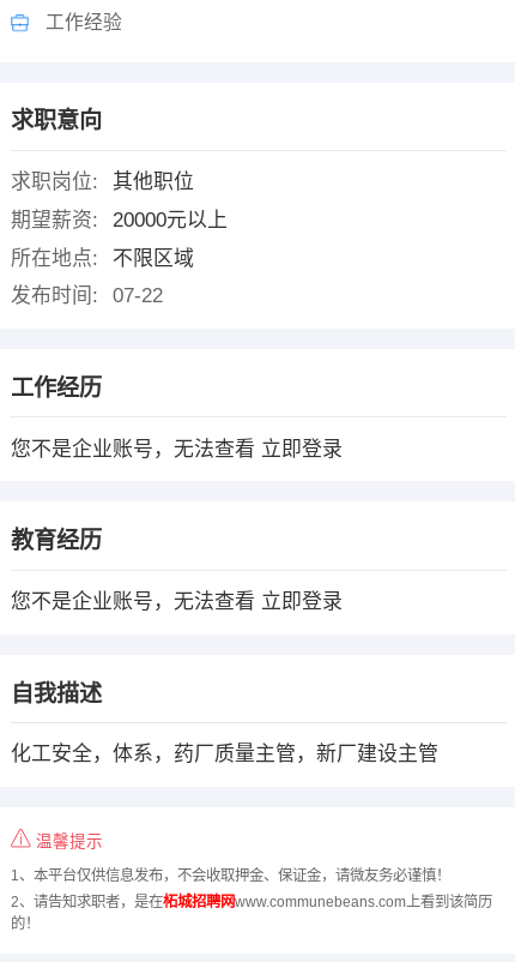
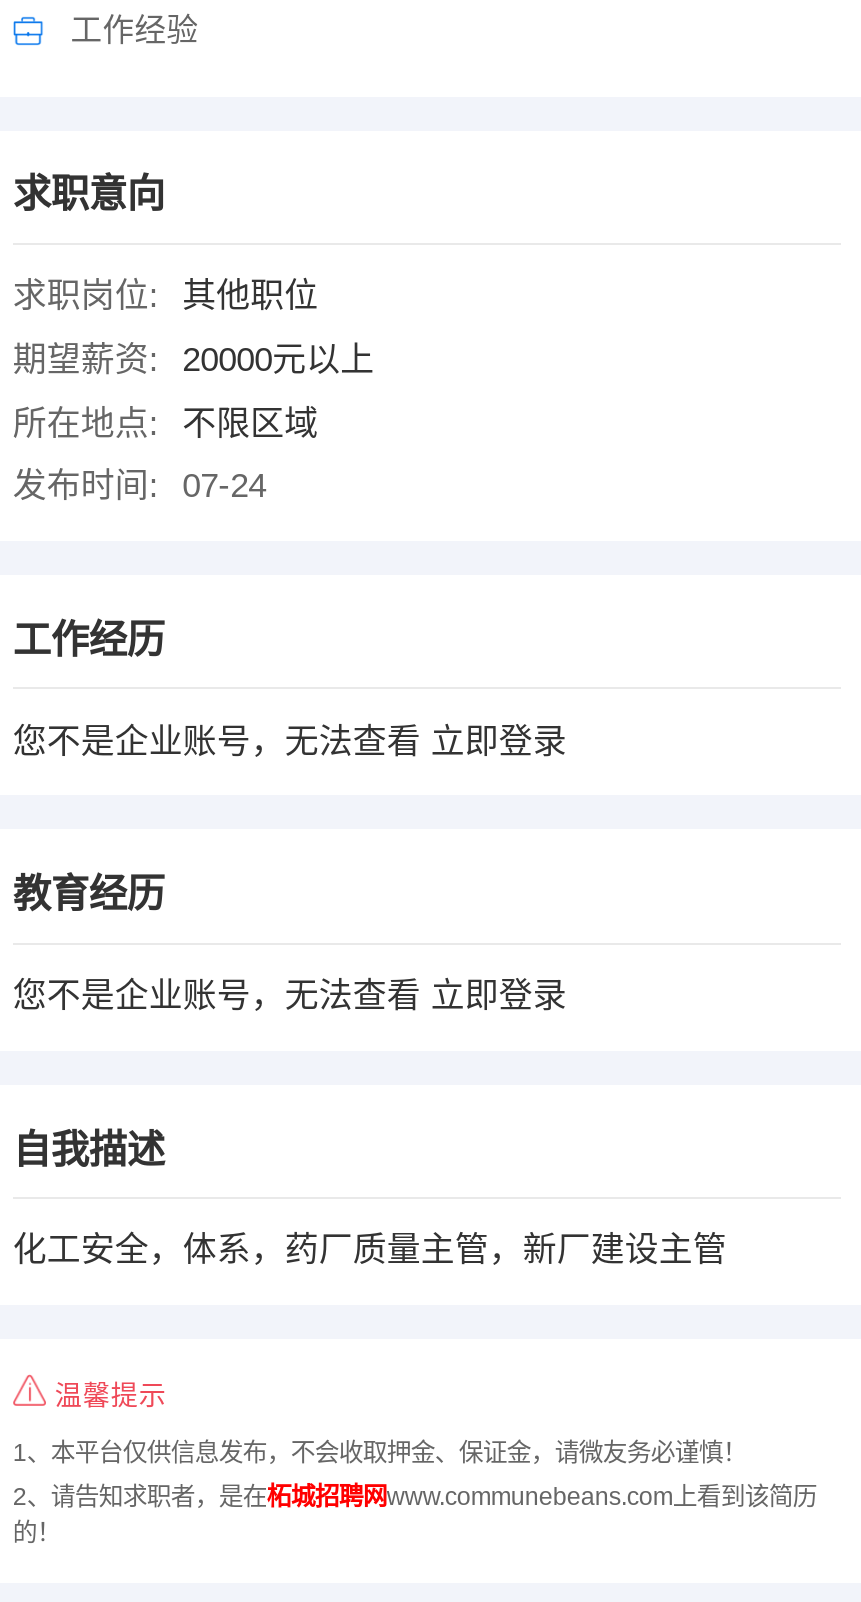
[11,285,163,307] 发布时间: 07-22 -> [13,468,266,506] 发布时间: 07-24

